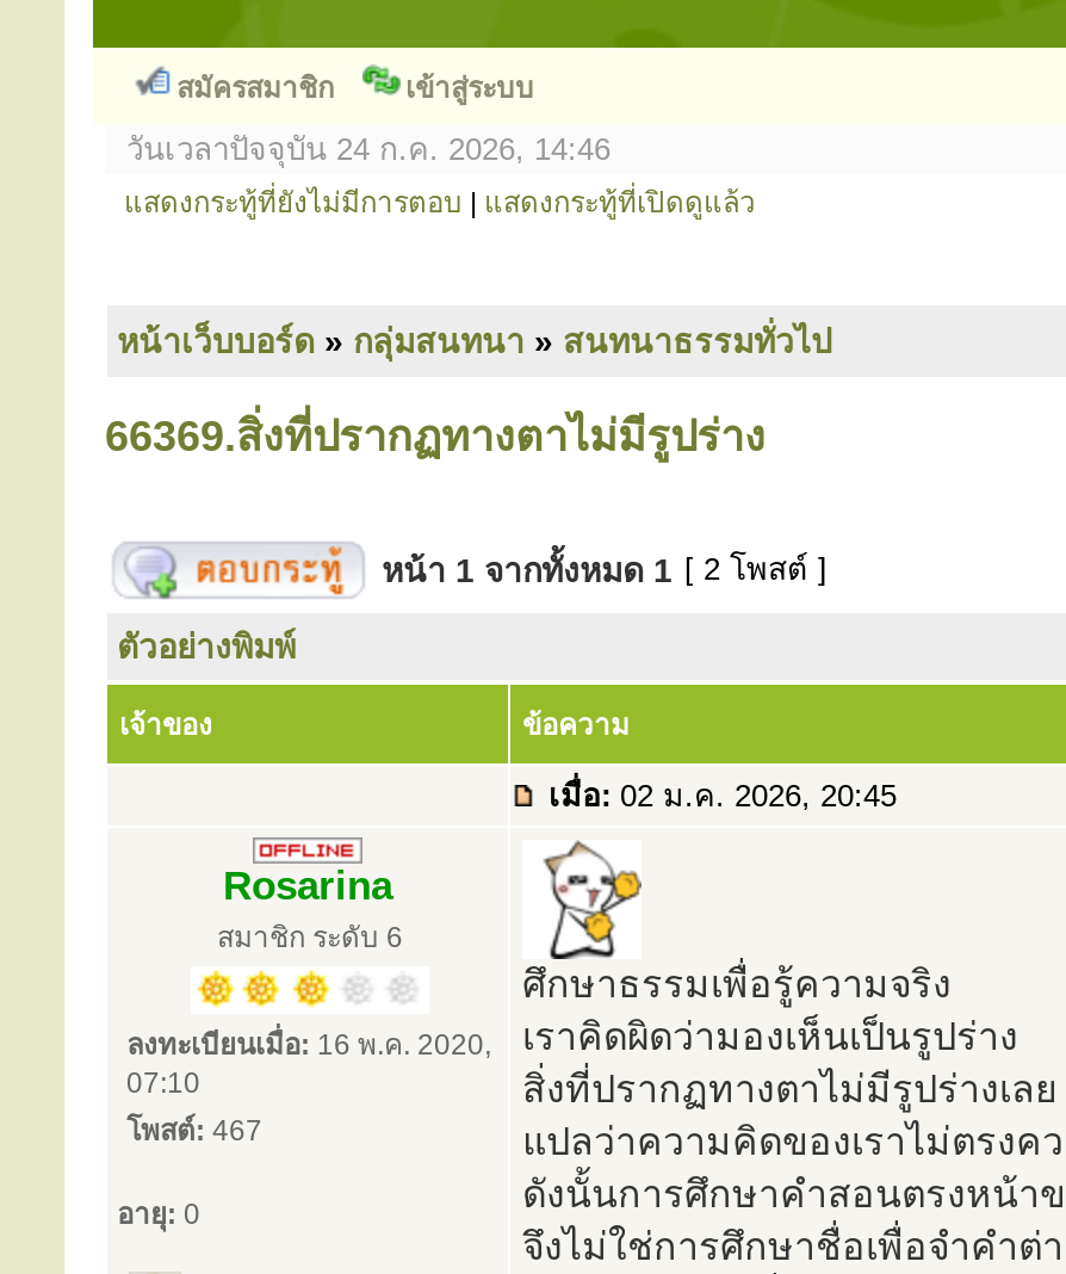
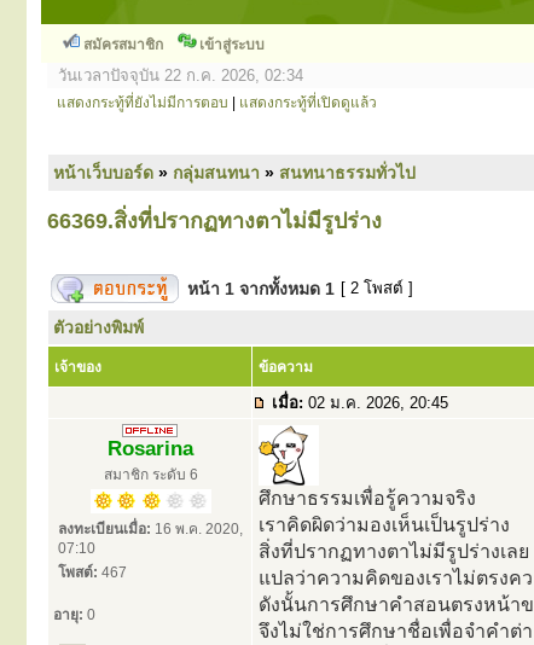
[126,131,630,167] วันเวลาปัจจุบัน 24 ก.ค. 2026, 14:46 -> [58,66,313,85] วันเวลาปัจจุบัน 22 ก.ค. 2026, 02:34
[525,847,644,945] [image] -> [259,430,319,480] [image]

